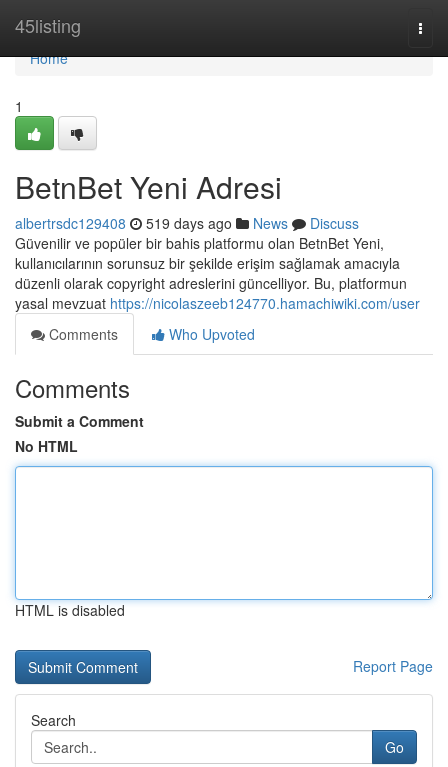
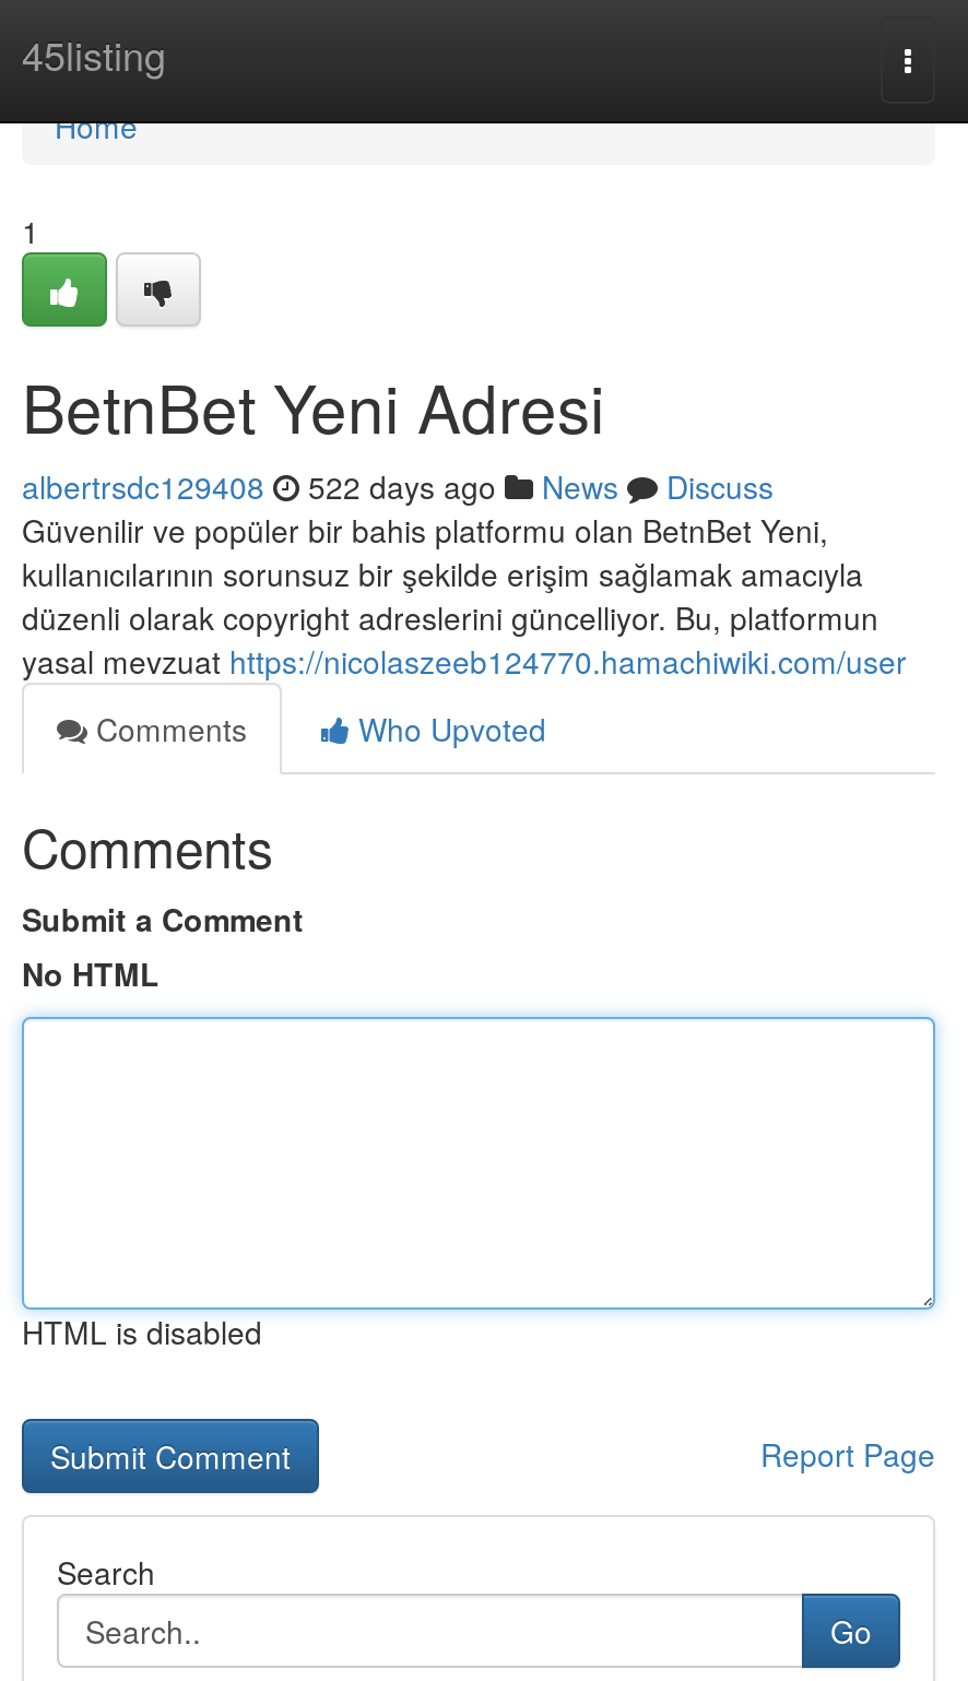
[15,213,359,233] albertrsdc129408 519 days ago News Discuss -> [22,464,774,508] albertrsdc129408 522 days ago News Discuss

